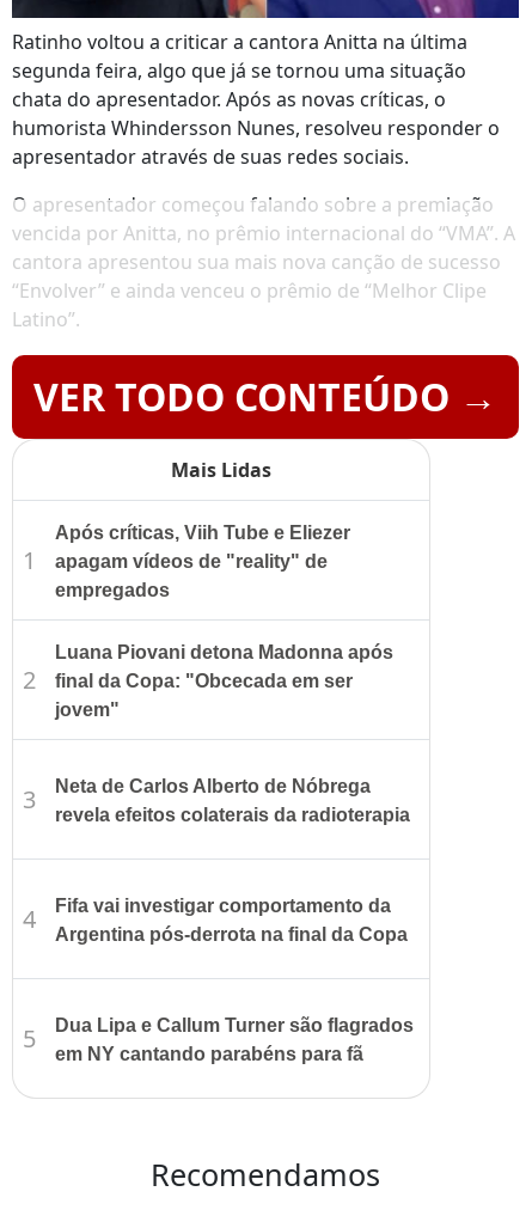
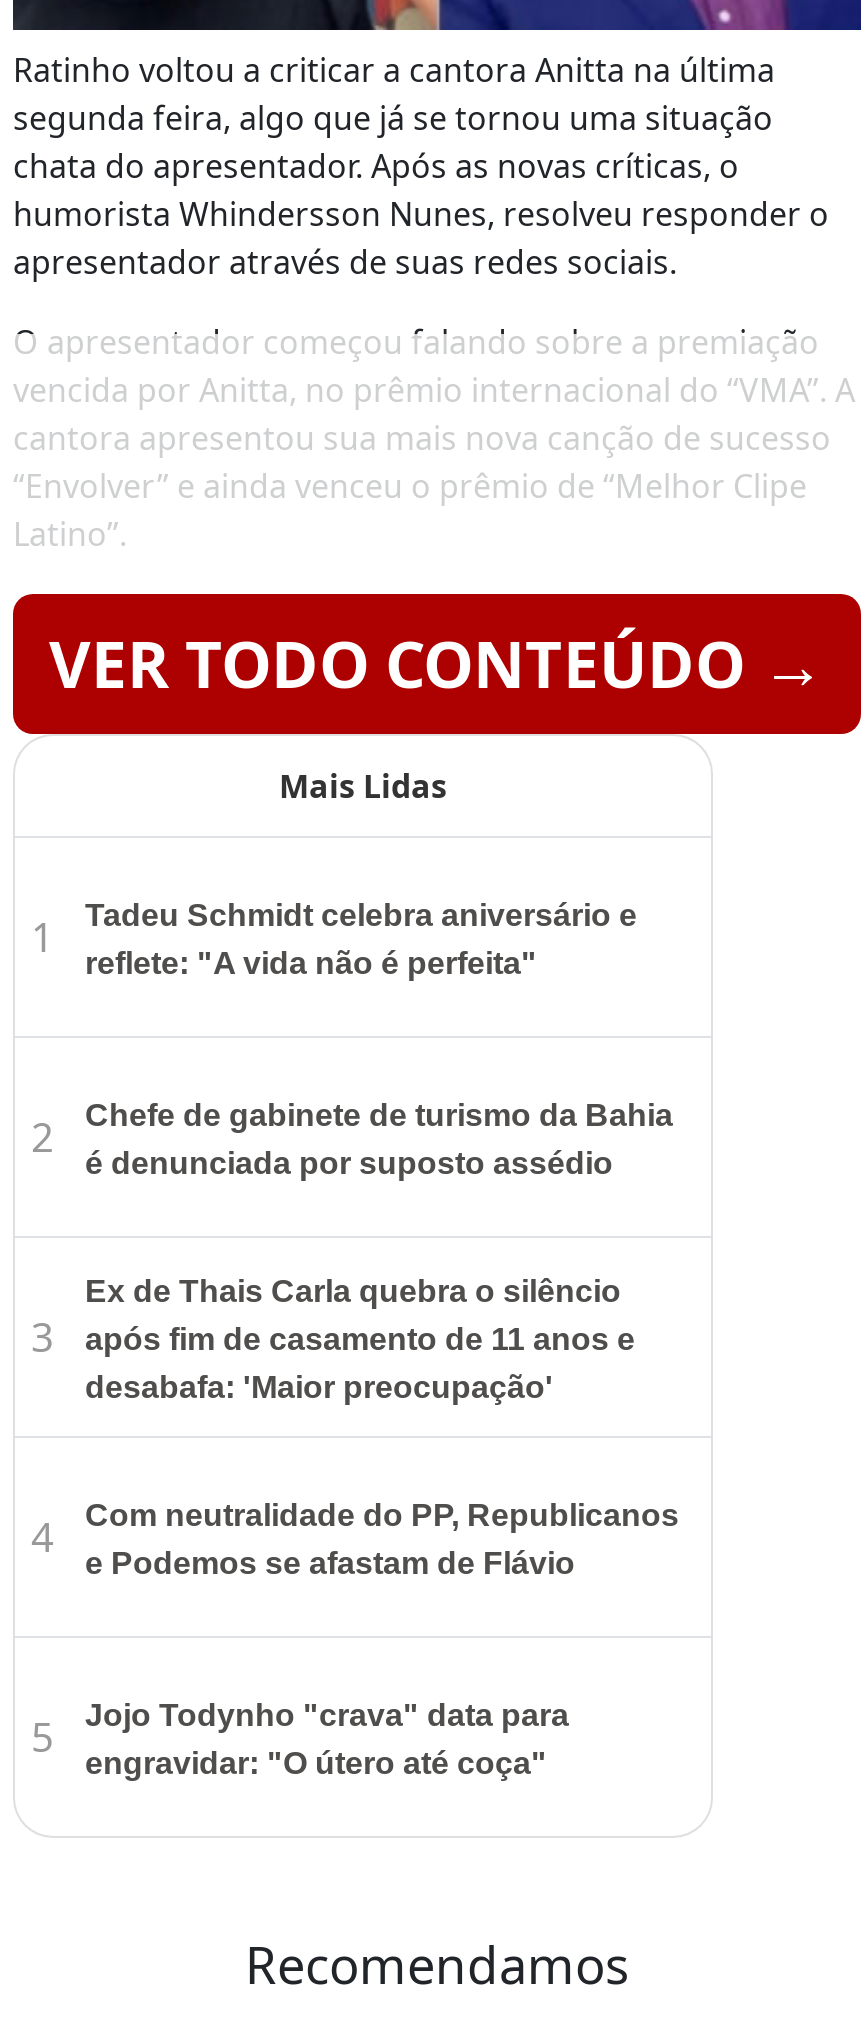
[55,522,350,600] Após críticas, Viih Tube e Eliezer | apagam vídeos de "reality" de | empregados -> [85,897,637,979] Tadeu Schmidt celebra aniversário e | reflete: "A vida não é perfeita"
[55,642,393,719] Luana Piovani detona Madonna após | final da Copa: "Obcecada em ser | jovem" -> [85,1097,673,1179] Chefe de gabinete de turismo da Bahia | é denunciada por suposto assédio
[55,776,410,825] Neta de Carlos Alberto de Nóbrega | revela efeitos colaterais da radioterapia -> [85,1273,635,1403] Ex de Thais Carla quebra o silêncio | após fim de casamento de 11 anos e | desabafa: 'Maior preocupação'
[55,895,408,944] Fifa vai investigar comportamento da | Argentina pós-derrota na final da Copa -> [85,1497,679,1579] Com neutralidade do PP, Republicanos | e Podemos se afastam de Flávio
[55,1015,414,1064] Dua Lipa e Callum Turner são flagrados | em NY cantando parabéns para fã -> [85,1697,569,1779] Jojo Todynho "crava" data para | engravidar: "O útero até coça"

